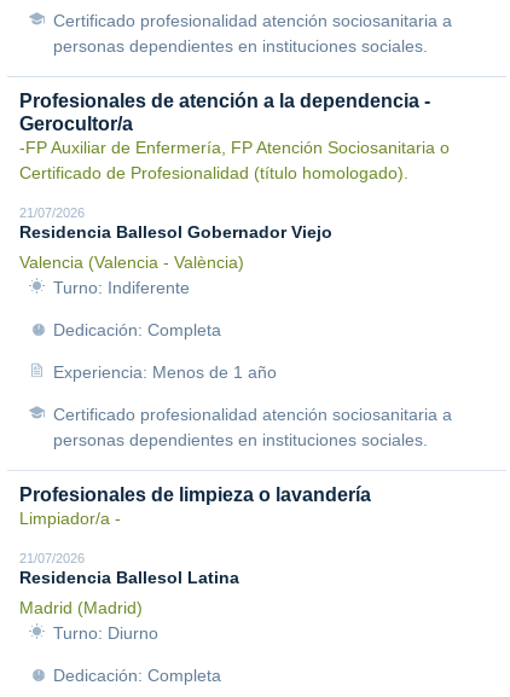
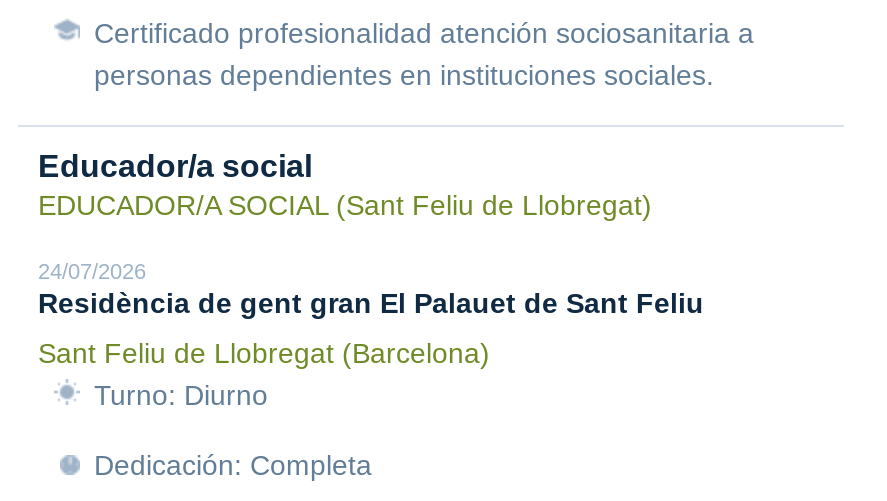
[19,91,452,617] Profesionales de atención a la dependencia - | Gerocultor/a | -FP Auxiliar de Enfermería, FP Atención Sociosanitaria o | Certificado de Profesionalidad (título homologado). | 21/07/2026 | Residencia Ballesol Gobernador Viejo | Valencia (Valencia - València) | Turno: Indiferente | Dedicación: Completa | Experiencia: Menos de 1 año | Certificado profesionalidad atención sociosanitaria a | personas dependientes en instituciones sociales. | Profesionales de limpieza o lavandería | Limpiador/a - | 21/07/2026 | Residencia Ballesol Latina | Madrid (Madrid) -> [38,149,704,369] Educador/a social | EDUCADOR/A SOCIAL (Sant Feliu de Llobregat) | 24/07/2026 | Residència de gent gran El Palauet de Sant Feliu | Sant Feliu de Llobregat (Barcelona)

